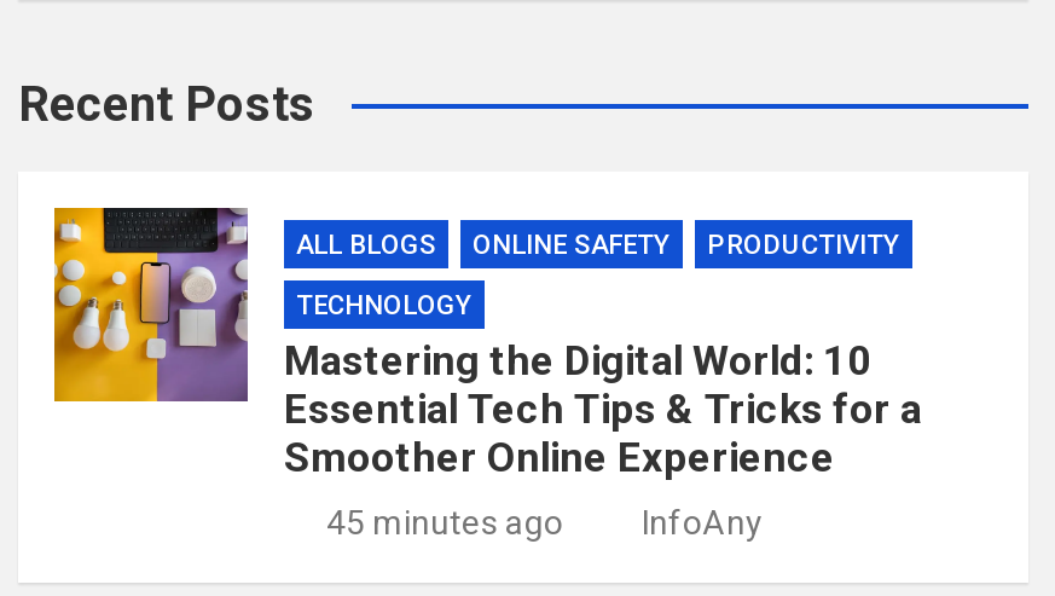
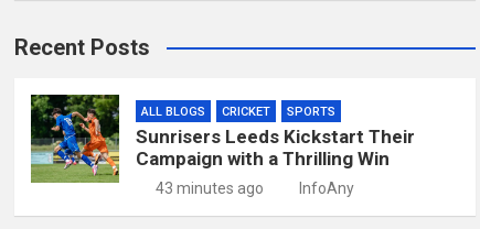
[52,206,922,542] [image] | ONLINE SAFETY | PRODUCTIVITY | TECHNOLOGY | Mastering the Digital World: 10 | Essential Tech Tips & Tricks for a | Smoother Online Experience | 45 minutes ago -> [30,94,415,197] [image] | CRICKET | SPORTS | Sunrisers Leeds Kickstart Their | Campaign with a Thrilling Win | 43 minutes ago

